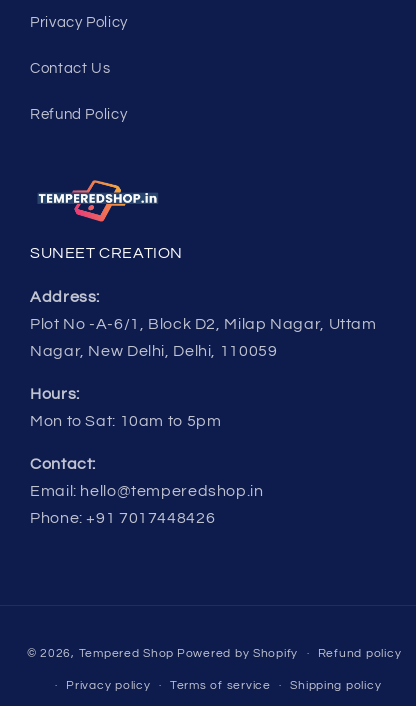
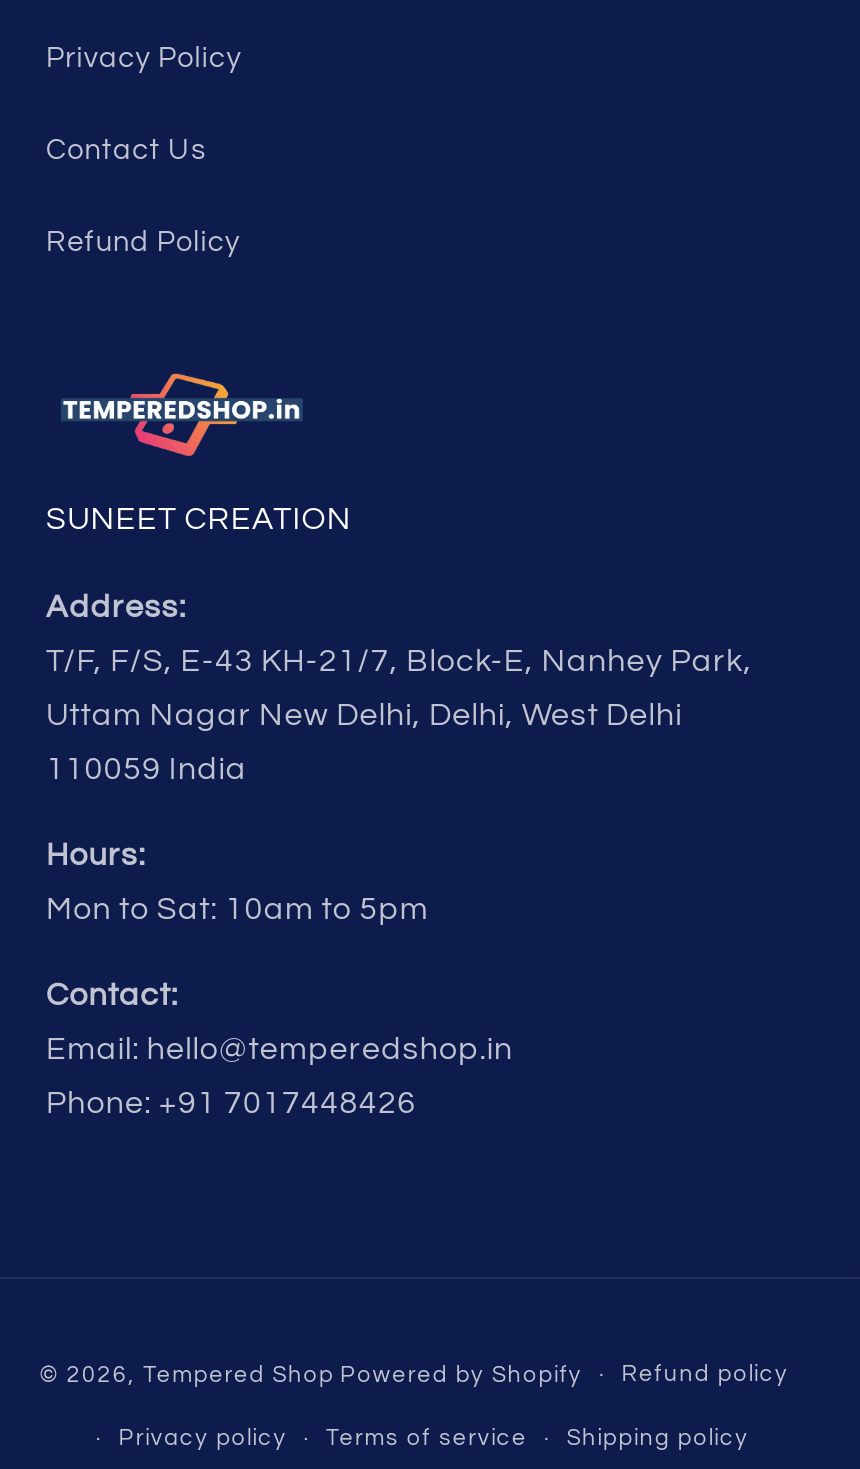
[30,316,377,359] Plot No -A-6/1, Block D2, Milap Nagar, Uttam | Nagar, New Delhi, Delhi, 110059 -> [46,645,753,785] T/F, F/S, E-43 KH-21/7, Block-E, Nanhey Park, | Uttam Nagar New Delhi, Delhi, West Delhi | 110059 India

